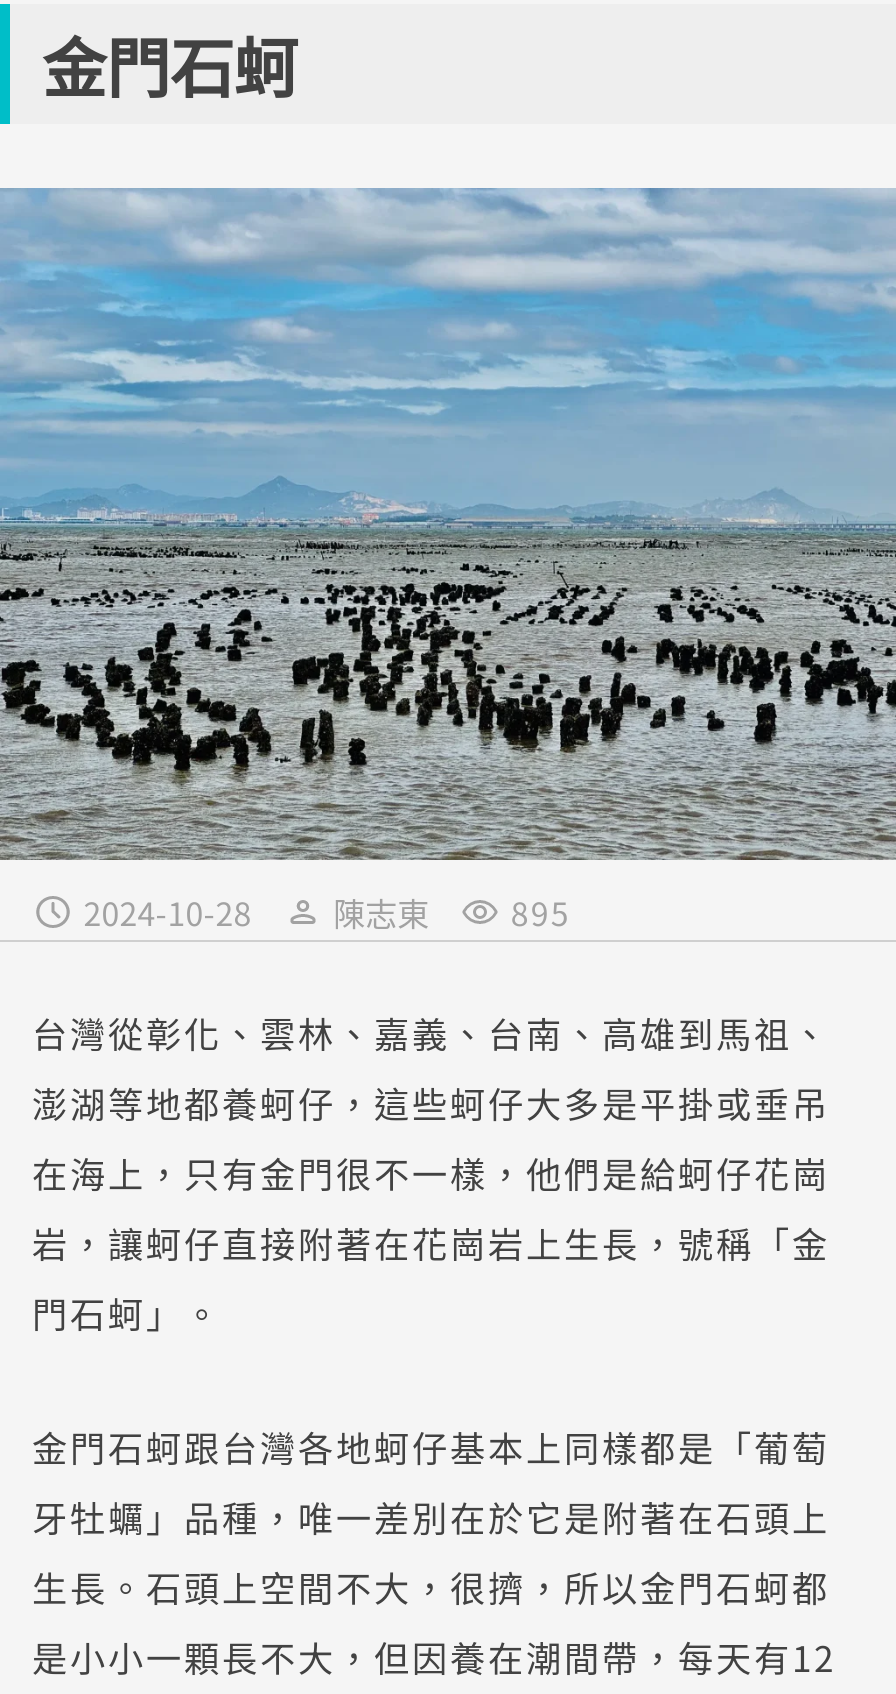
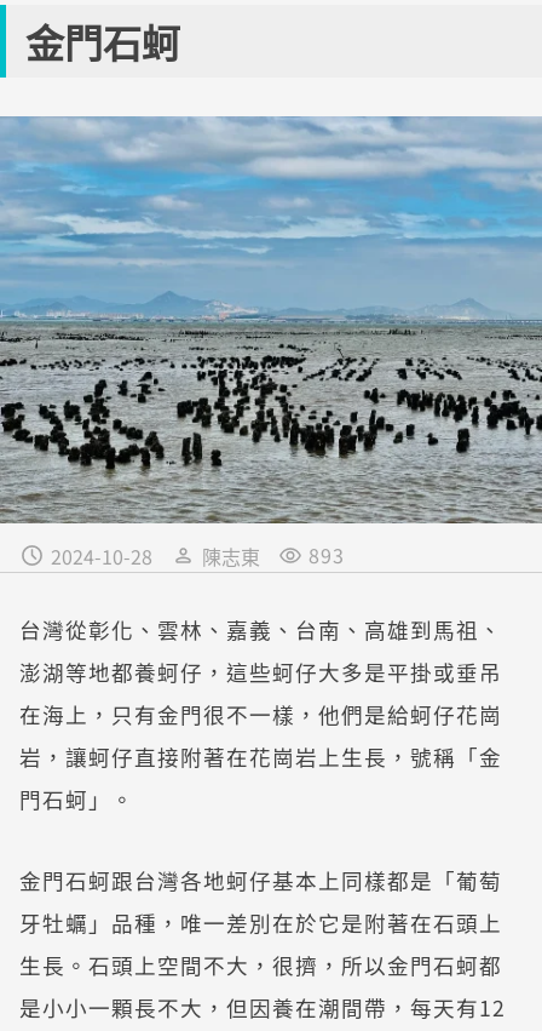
[511,887,571,935] 895 -> [309,540,345,569] 893

